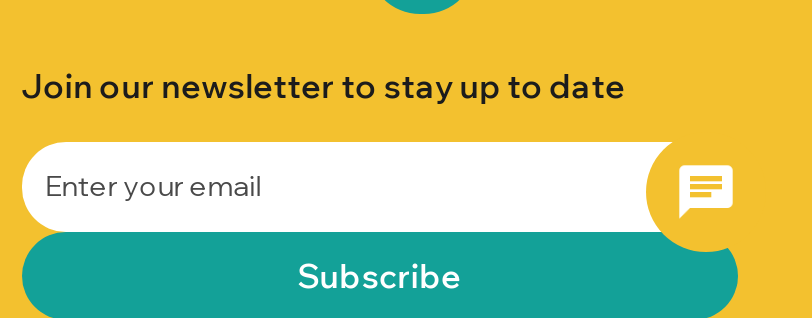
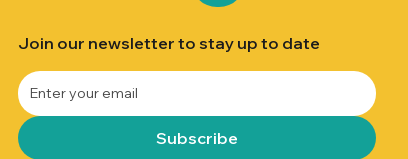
[644,142,738,254] [image] -> [330,70,377,126] [image]

